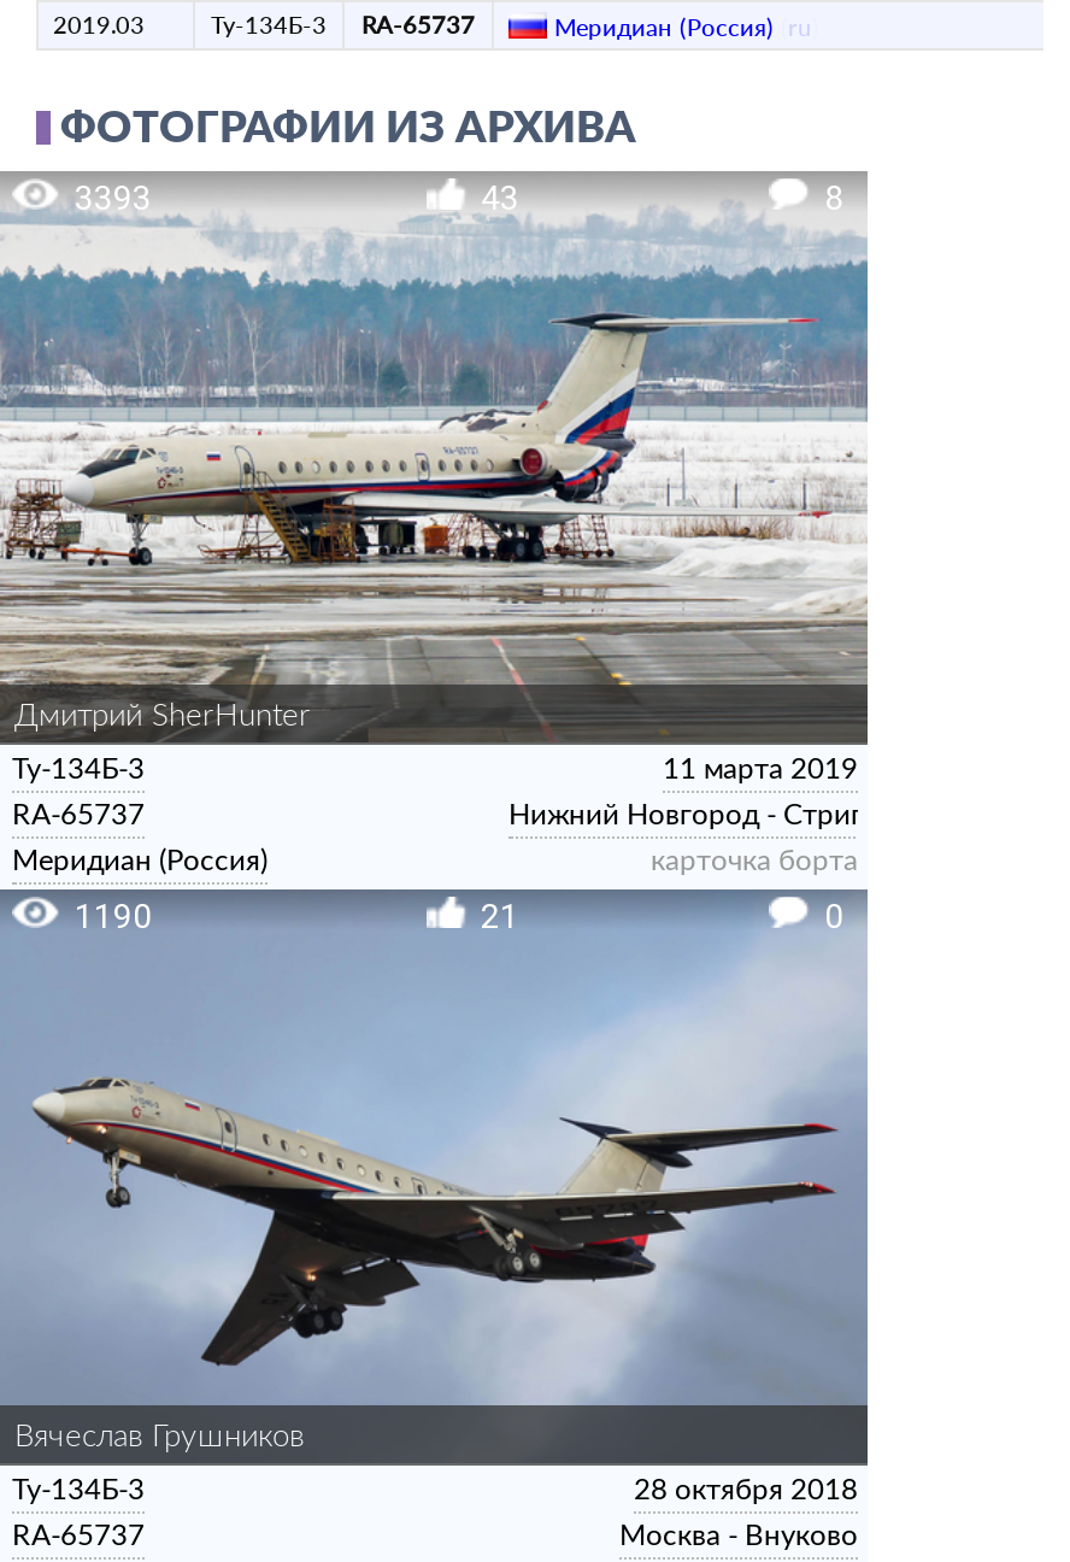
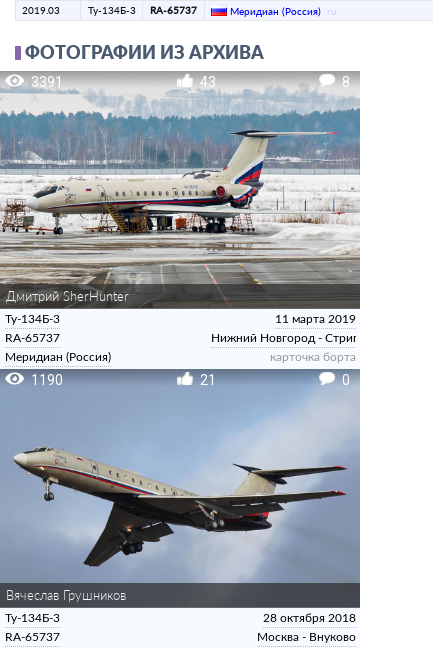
[60,178,152,217] 3393 -> [25,74,63,90] 3391

